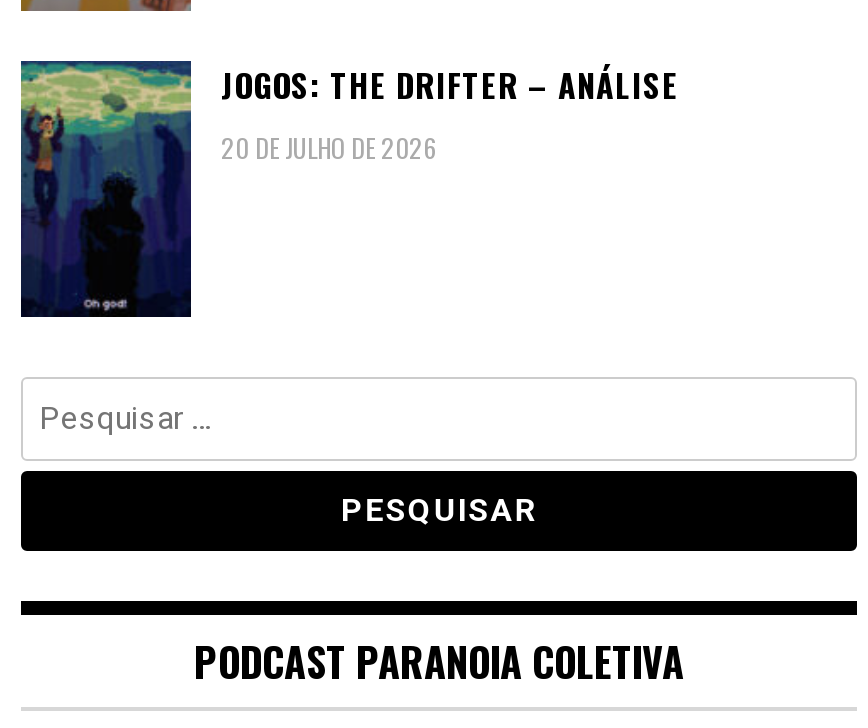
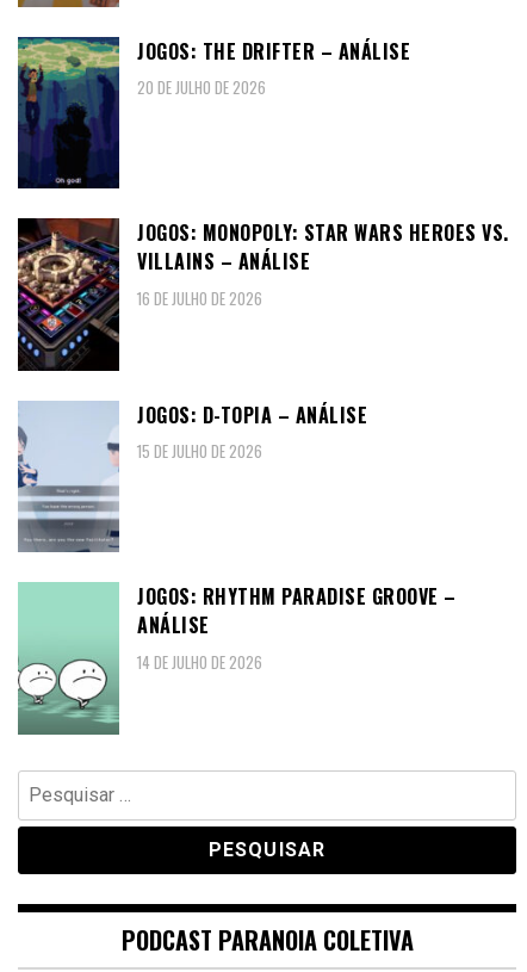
none -> [17,217,509,372] [image] | JOGOS: MONOPOLY: STAR WARS HEROES VS. | VILLAINS – ANÁLISE | 16 DE JULHO DE 2026
none -> [17,400,367,553] [image] | JOGOS: D-TOPIA – ANÁLISE | 15 DE JULHO DE 2026
none -> [17,582,456,733] [image] | JOGOS: RHYTHM PARADISE GROOVE – | ANÁLISE | 14 DE JULHO DE 2026

